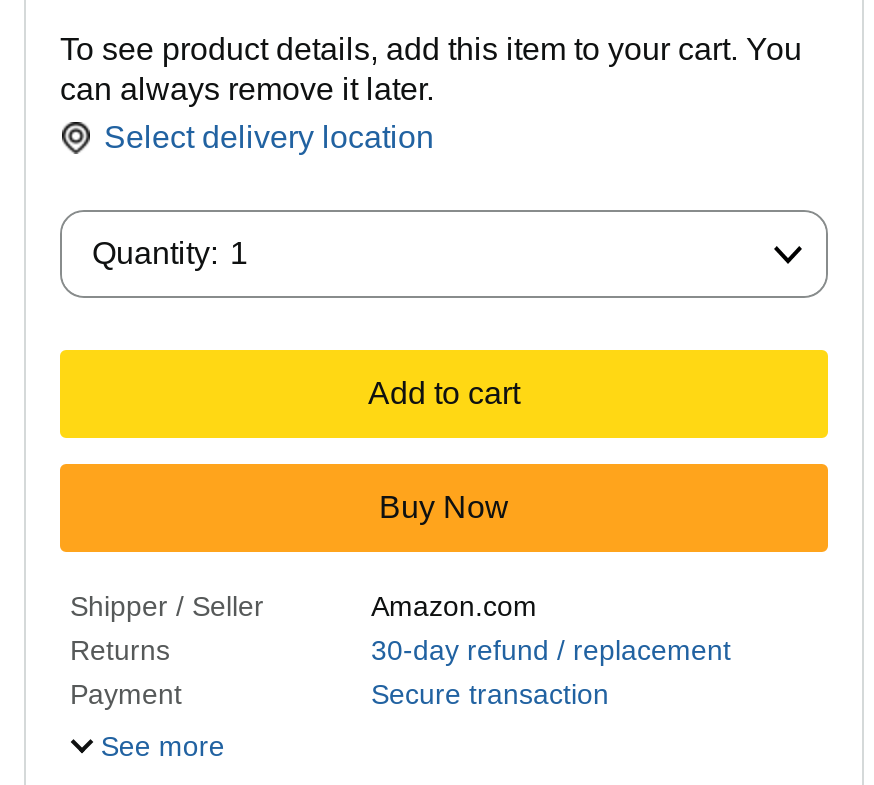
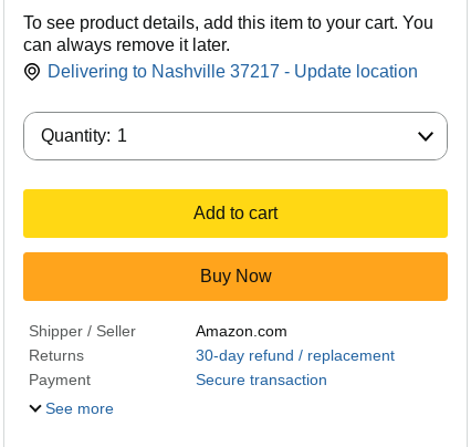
[104,120,434,154] Select delivery location -> [48,62,418,81] Delivering to Nashville 37217 - Update location

